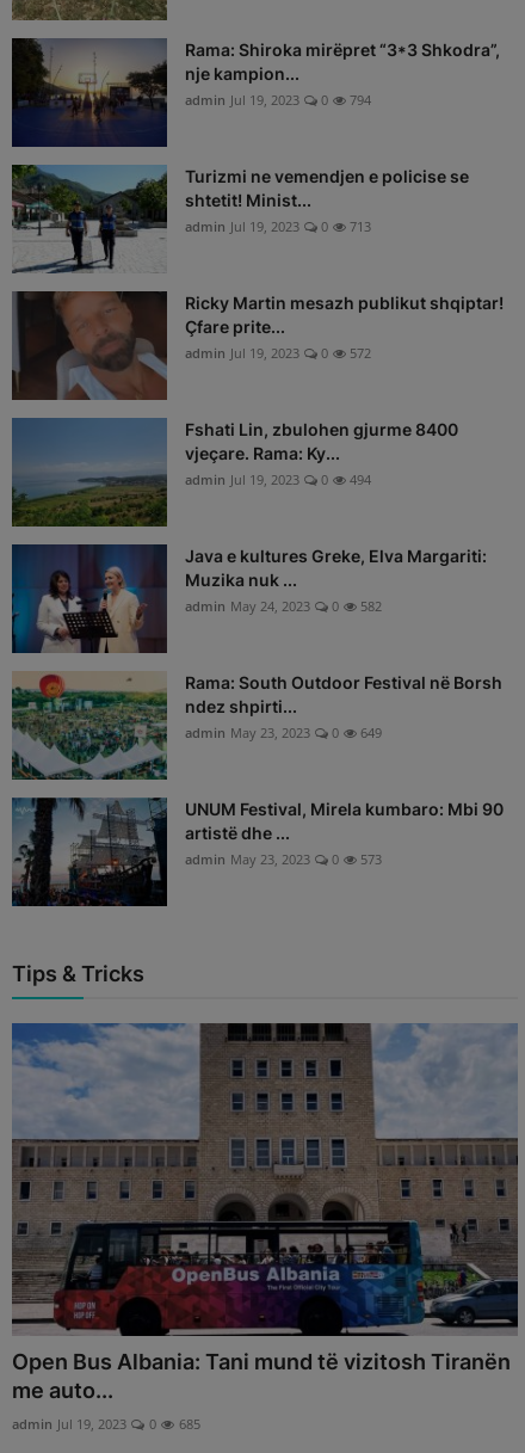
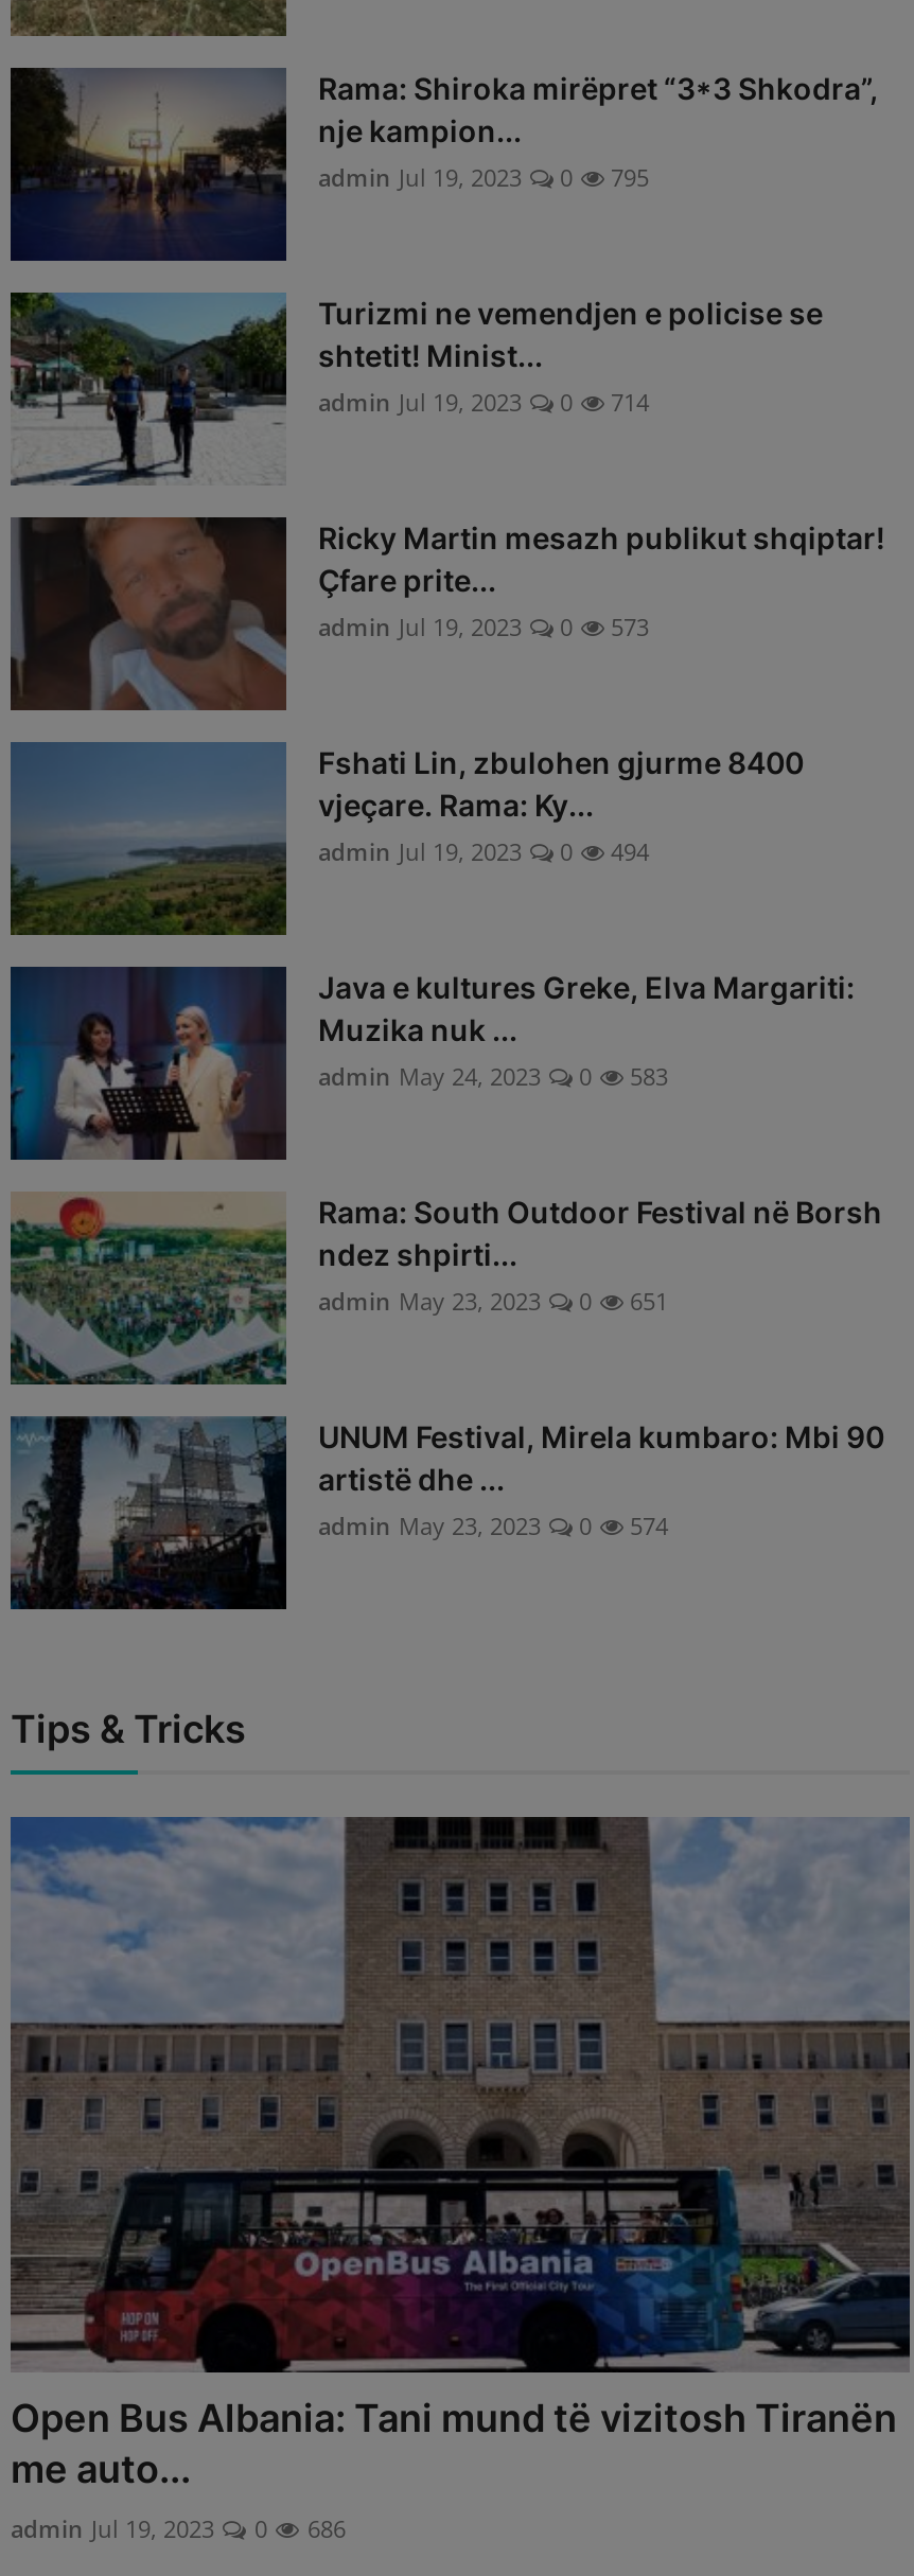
[185,90,371,108] admin Jul 19, 2023 0 794 -> [318,160,649,192] admin Jul 19, 2023 0 795
[185,217,371,235] admin Jul 19, 2023 0 713 -> [318,385,649,417] admin Jul 19, 2023 0 714
[185,343,371,361] admin Jul 19, 2023 0 572 -> [318,610,649,641] admin Jul 19, 2023 0 573
[185,596,382,614] admin May 24, 2023 0 582 -> [318,1059,668,1091] admin May 24, 2023 0 583
[185,723,382,741] admin May 23, 2023 0 649 -> [318,1284,668,1316] admin May 23, 2023 0 651
[185,849,382,867] admin May 23, 2023 0 573 -> [318,1508,668,1540] admin May 23, 2023 0 574
[12,1415,200,1433] admin Jul 19, 2023 0 685 -> [11,2512,346,2544] admin Jul 19, 2023 0 686

